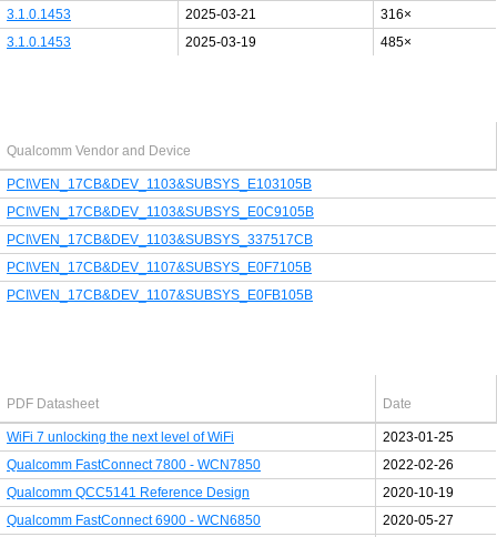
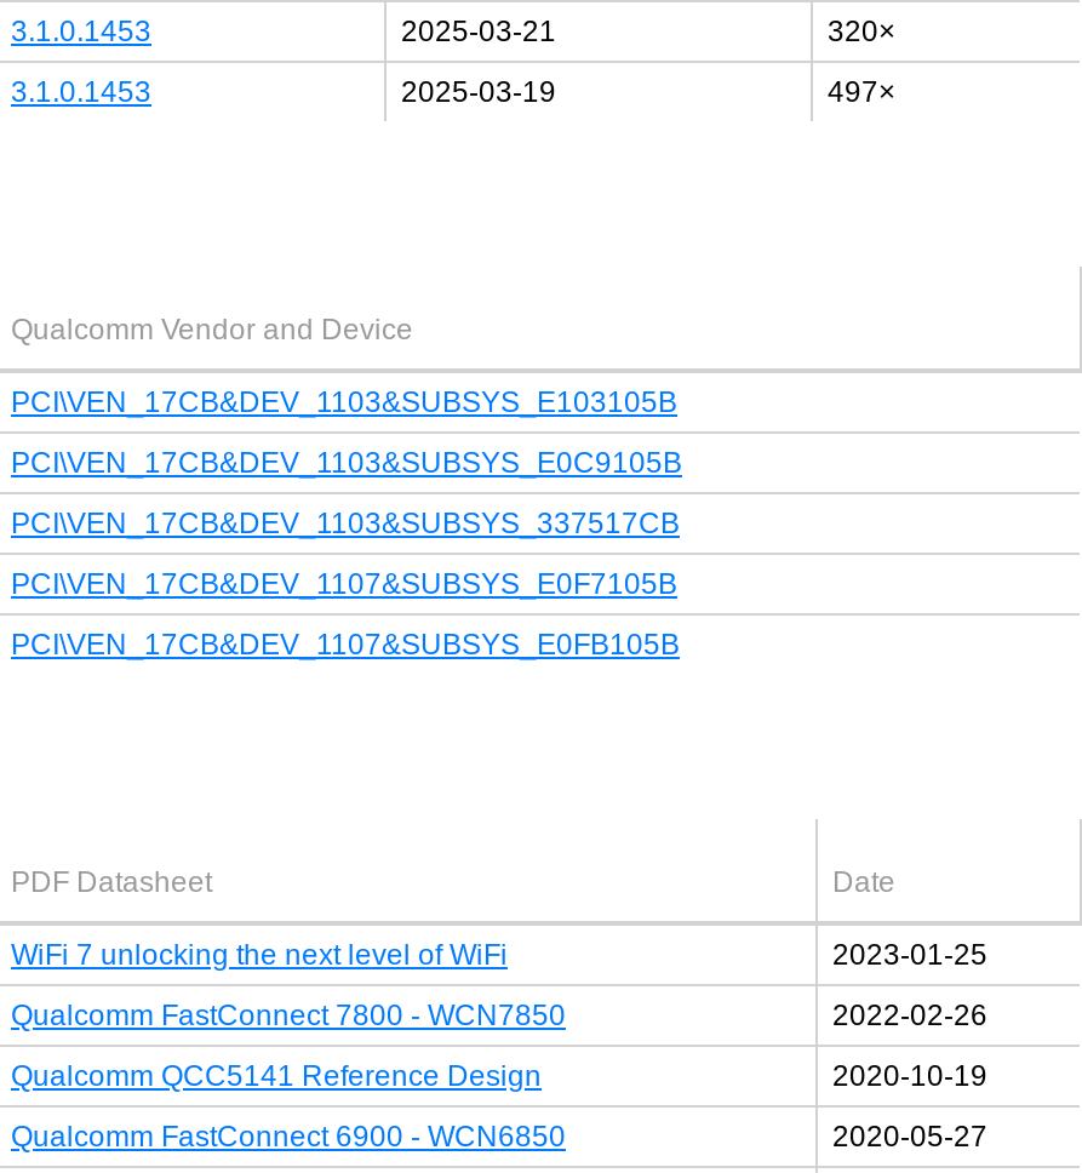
[381,7,412,22] 316× -> [828,15,895,48] 320×
[381,34,412,50] 485× -> [828,75,895,109] 497×

